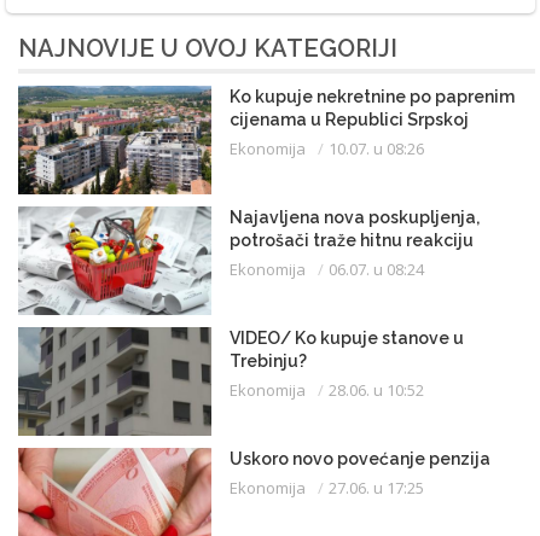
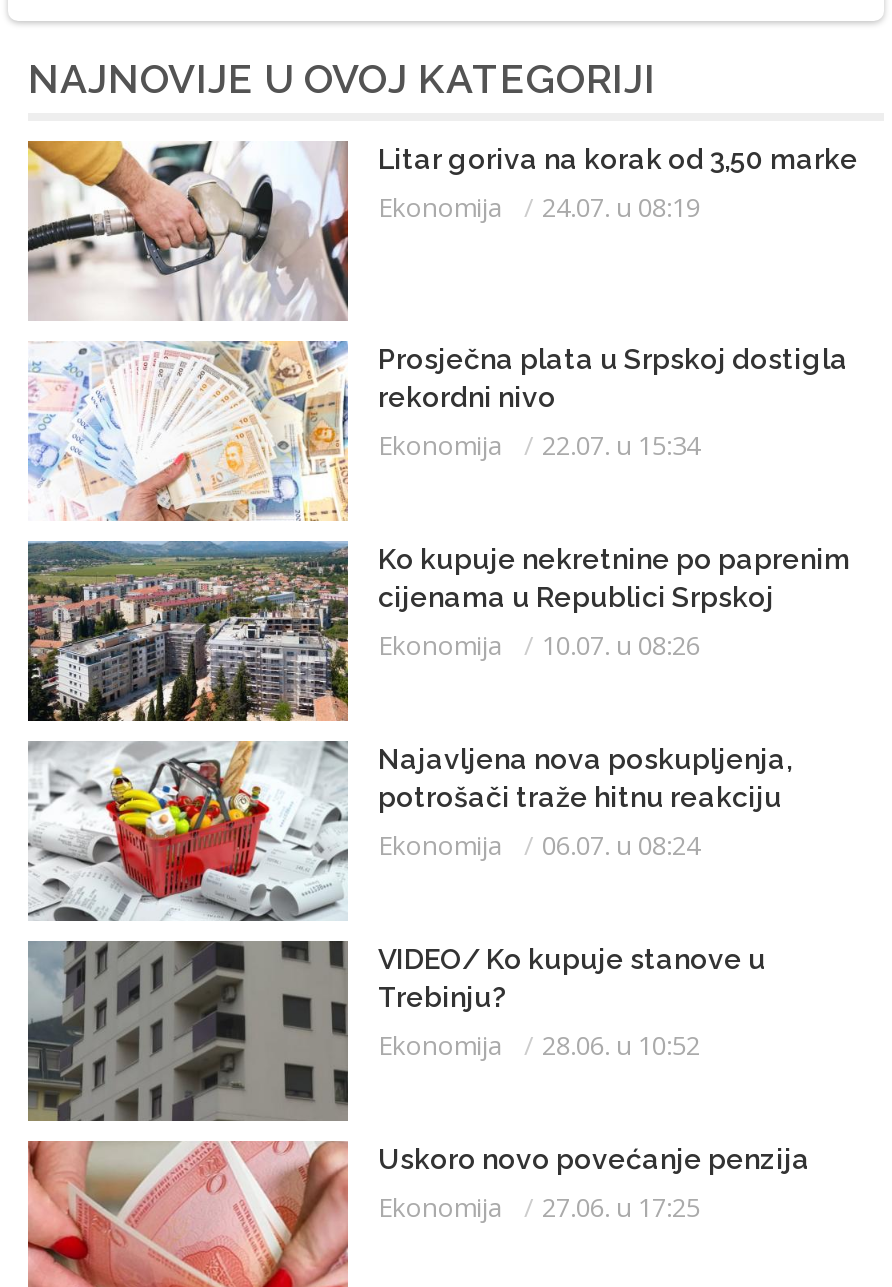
none -> [26,139,858,321] [image] | Litar goriva na korak od 3,50 marke | Ekonomija | 24.07. u 08:19
none -> [28,341,848,523] [image] | Prosječna plata u Srpskoj dostigla | rekordni nivo | Ekonomija | 22.07. u 15:34

